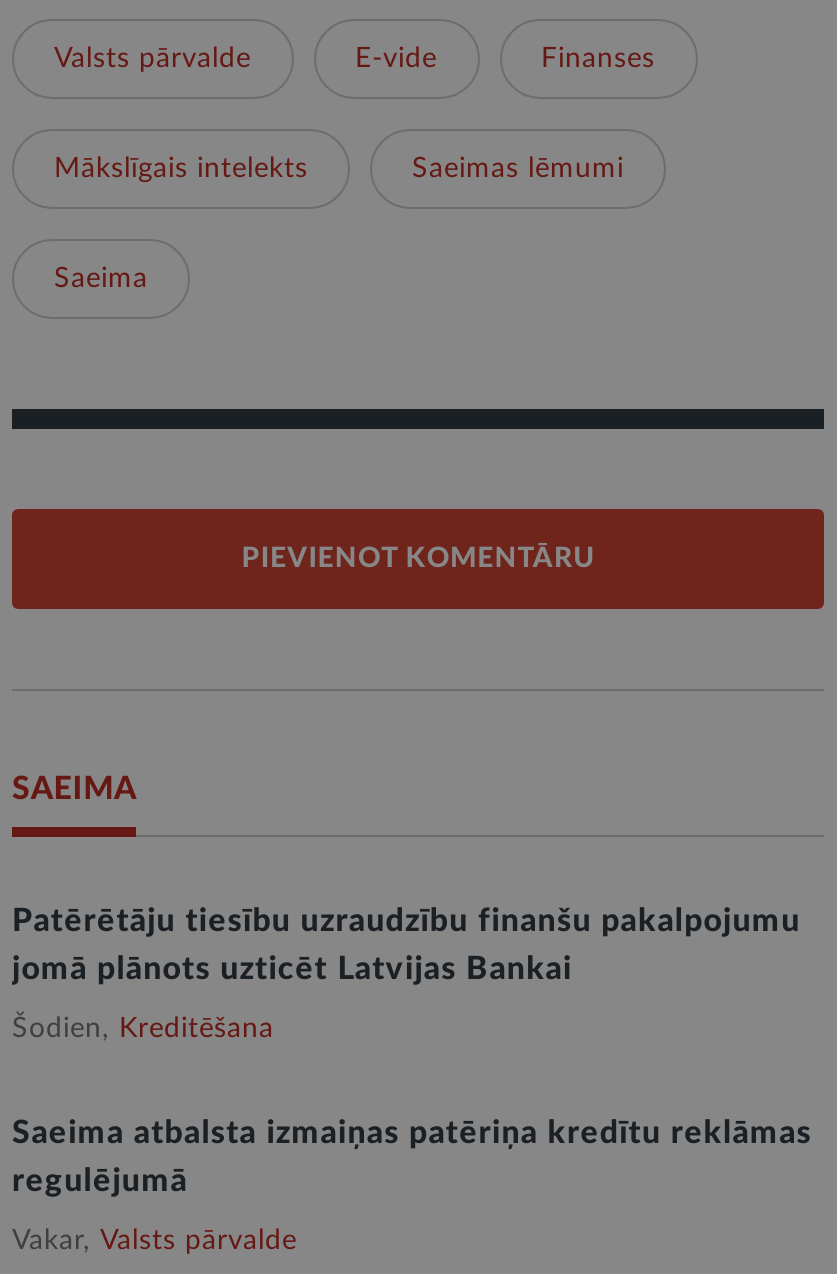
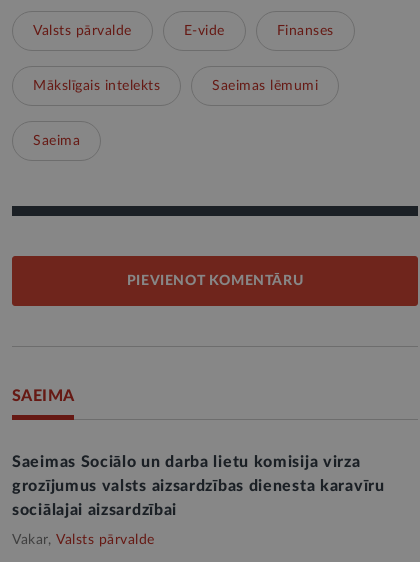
[12,905,812,1197] Patērētāju tiesību uzraudzību finanšu pakalpojumu | jomā plānots uzticēt Latvijas Bankai | Šodien, Kreditēšana | Saeima atbalsta izmaiņas patēriņa kredītu reklāmas | regulējumā -> [12,454,385,518] Saeimas Sociālo un darba lietu komisija virza | grozījumus valsts aizsardzības dienesta karavīru | sociālajai aizsardzībai

